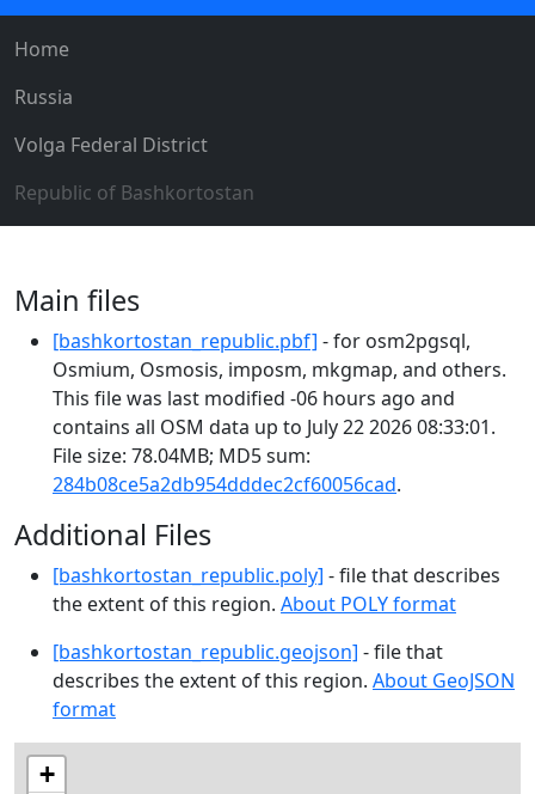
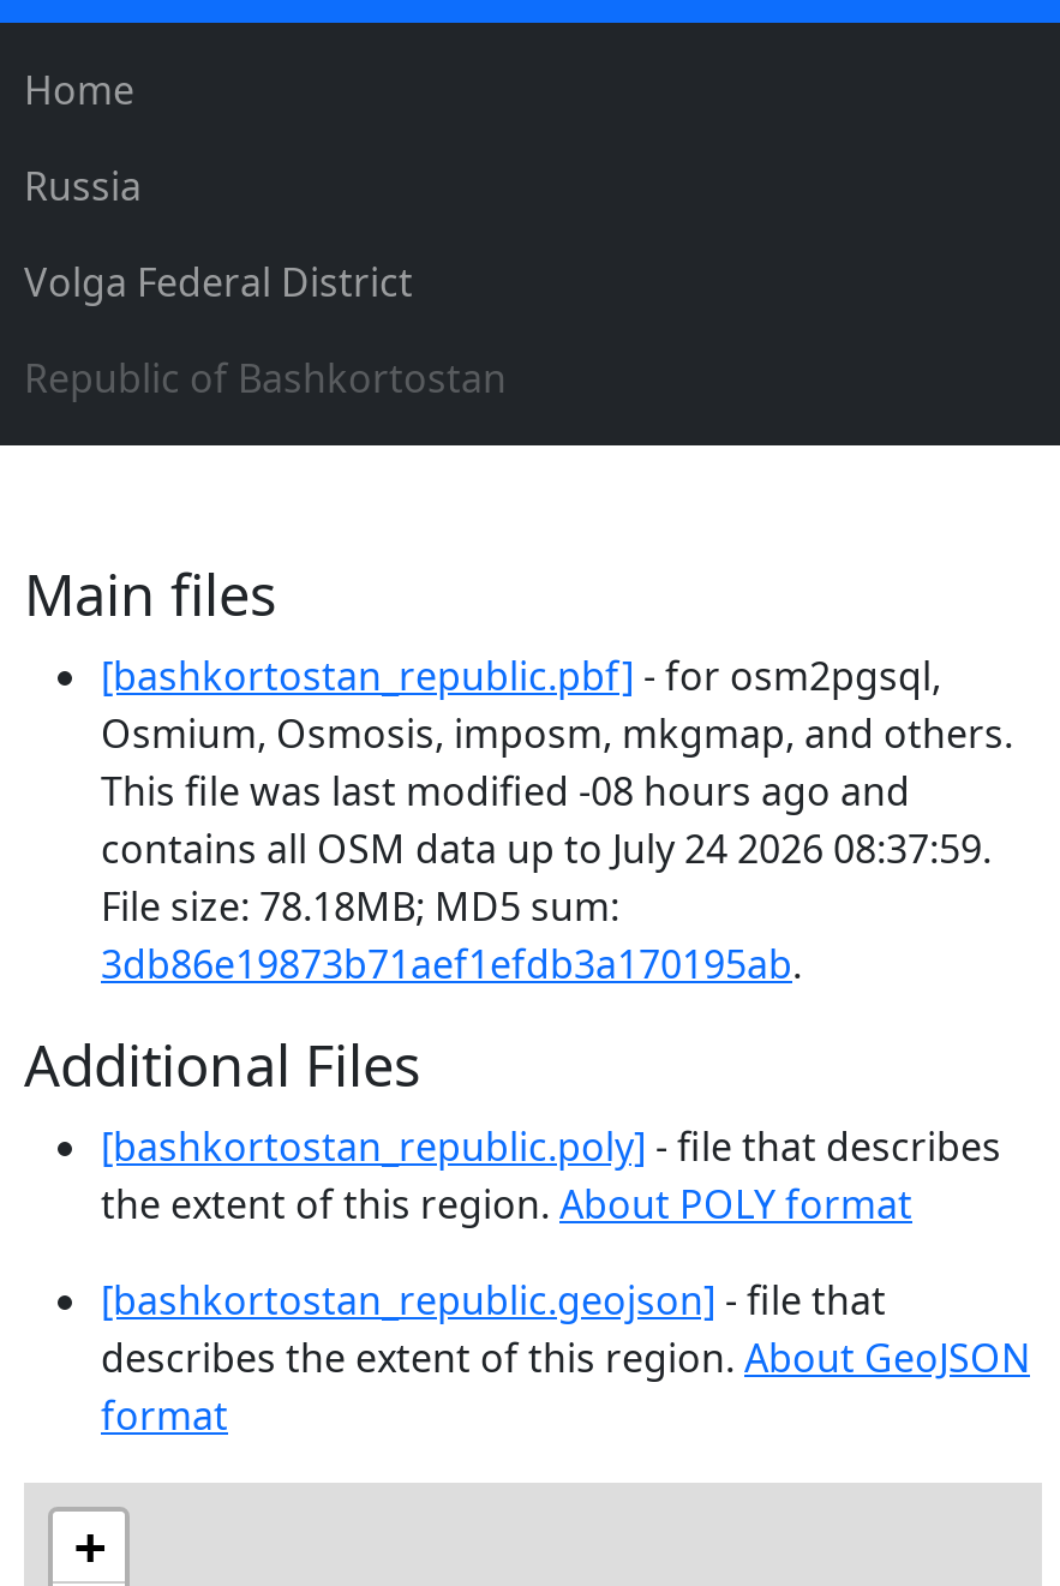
[53,385,496,497] This file was last modified -06 hours ago and | contains all OSM data up to July 22 2026 08:33:01. | File size: 78.04MB; MD5 sum: | 284b08ce5a2db954dddec2cf60056cad. -> [101,765,992,990] This file was last modified -08 hours ago and | contains all OSM data up to July 24 2026 08:37:59. | File size: 78.18MB; MD5 sum: | 3db86e19873b71aef1efdb3a170195ab.

